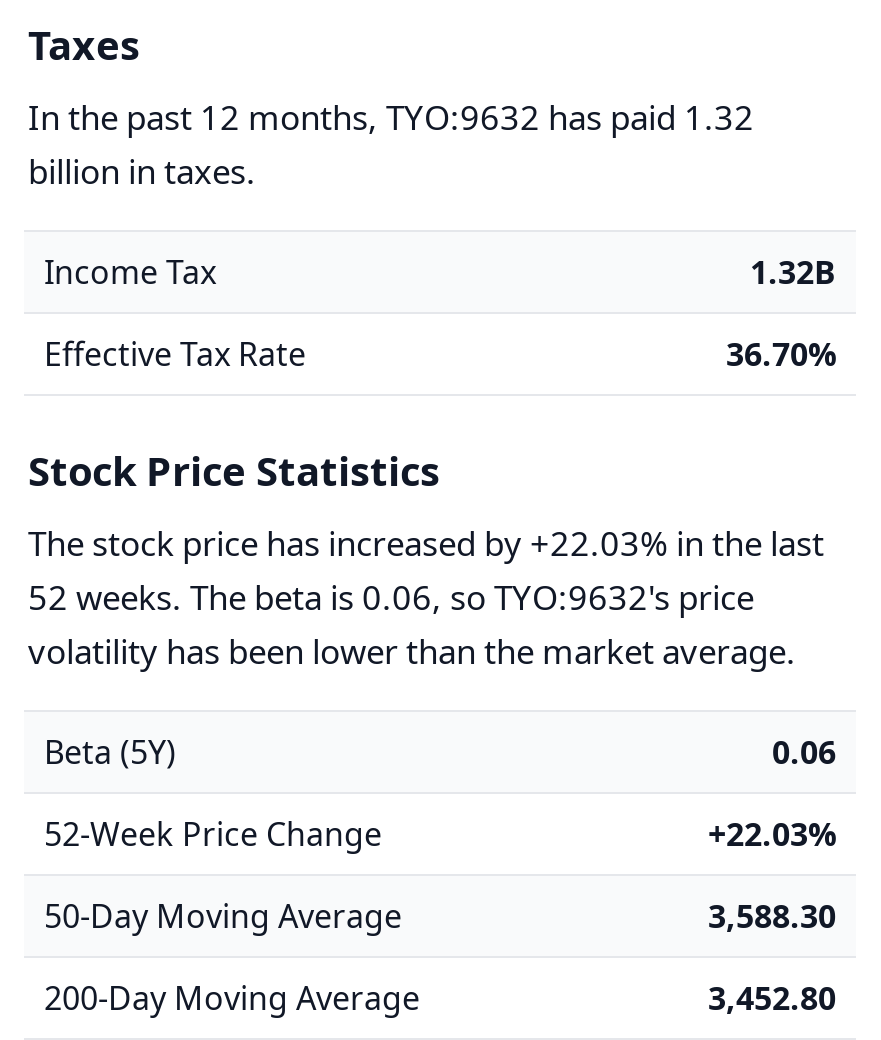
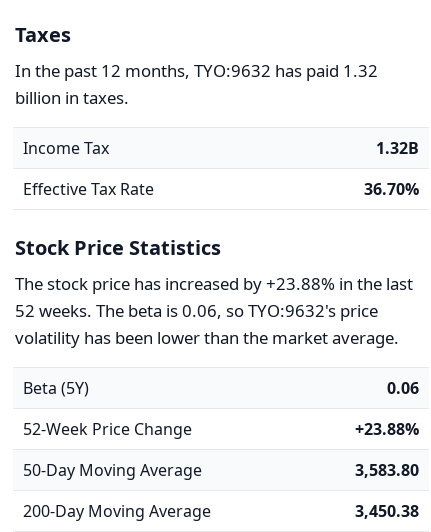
[28,520,824,566] The stock price has increased by +22.03% in the last -> [15,272,413,295] The stock price has increased by +23.88% in the last
[708,812,836,856] +22.03% -> [355,418,419,440] +23.88%
[708,894,836,938] 3,588.30 -> [355,459,419,481] 3,583.80
[708,976,836,1020] 3,452.80 -> [355,500,419,522] 3,450.38

